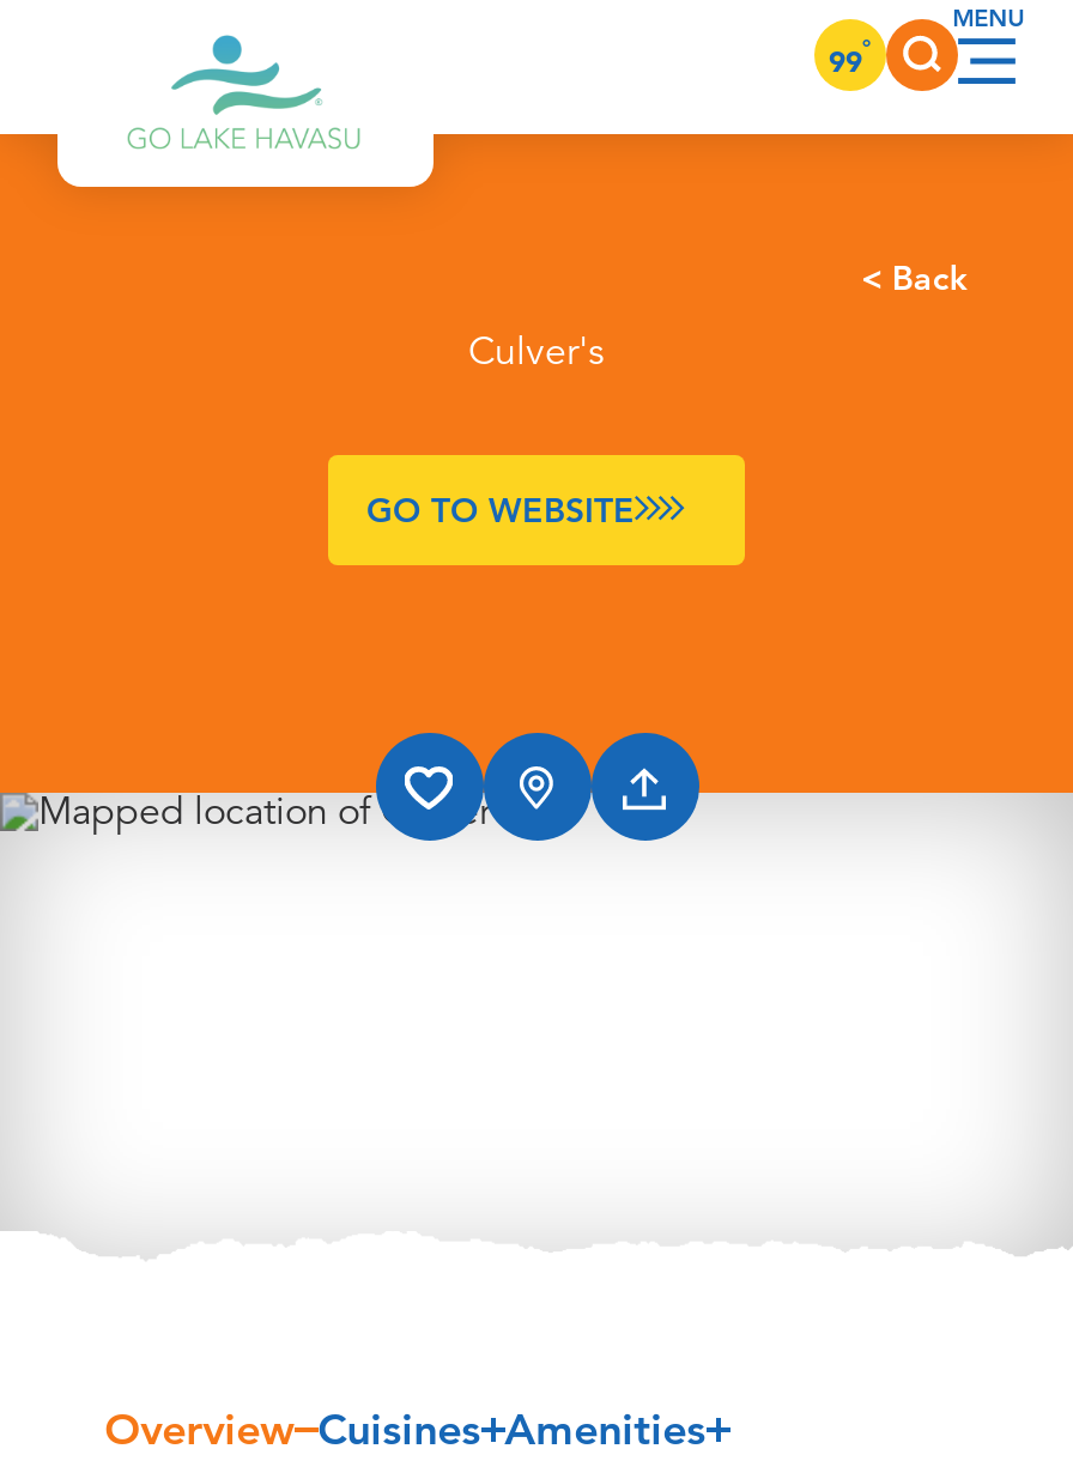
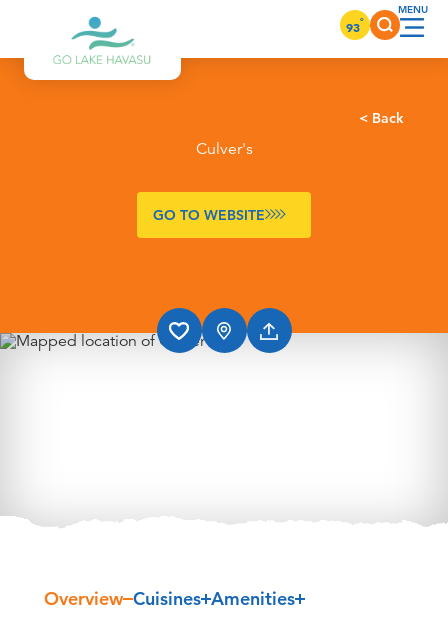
[829,31,872,78] 99° -> [346,15,364,34] 93°

